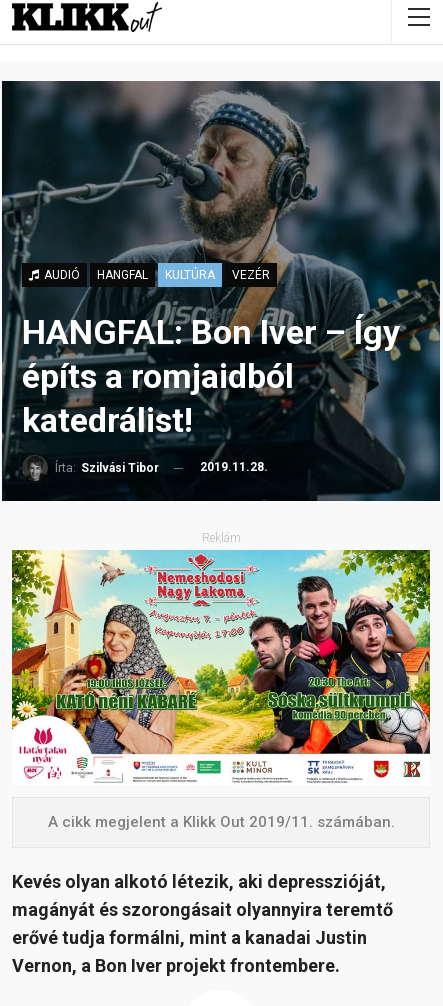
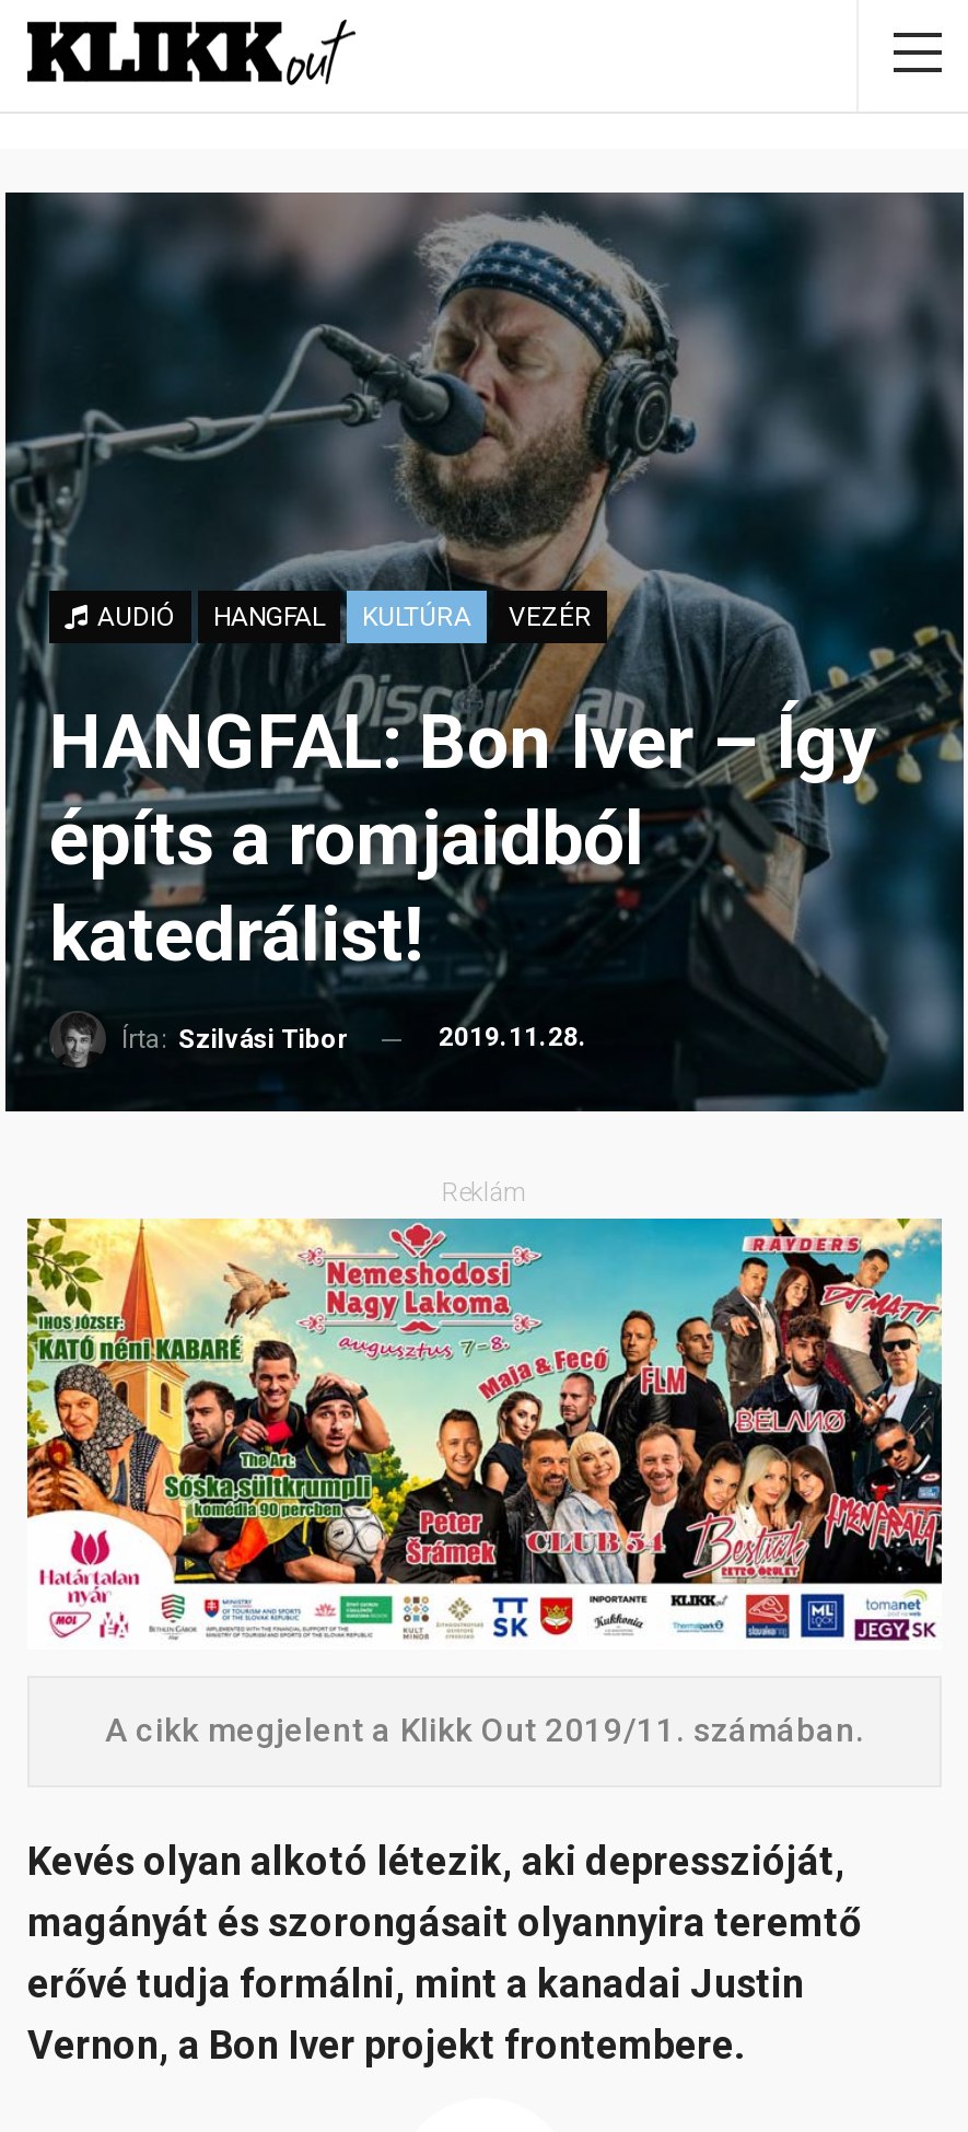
[11,549,431,783] [image] -> [25,1216,944,1643] [image]

